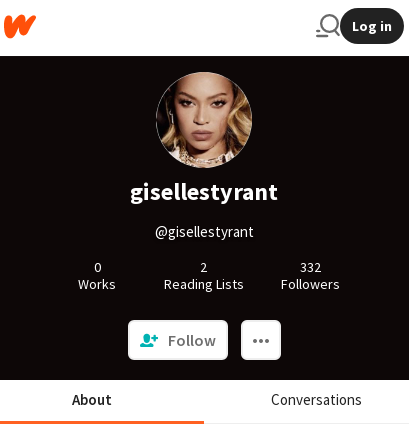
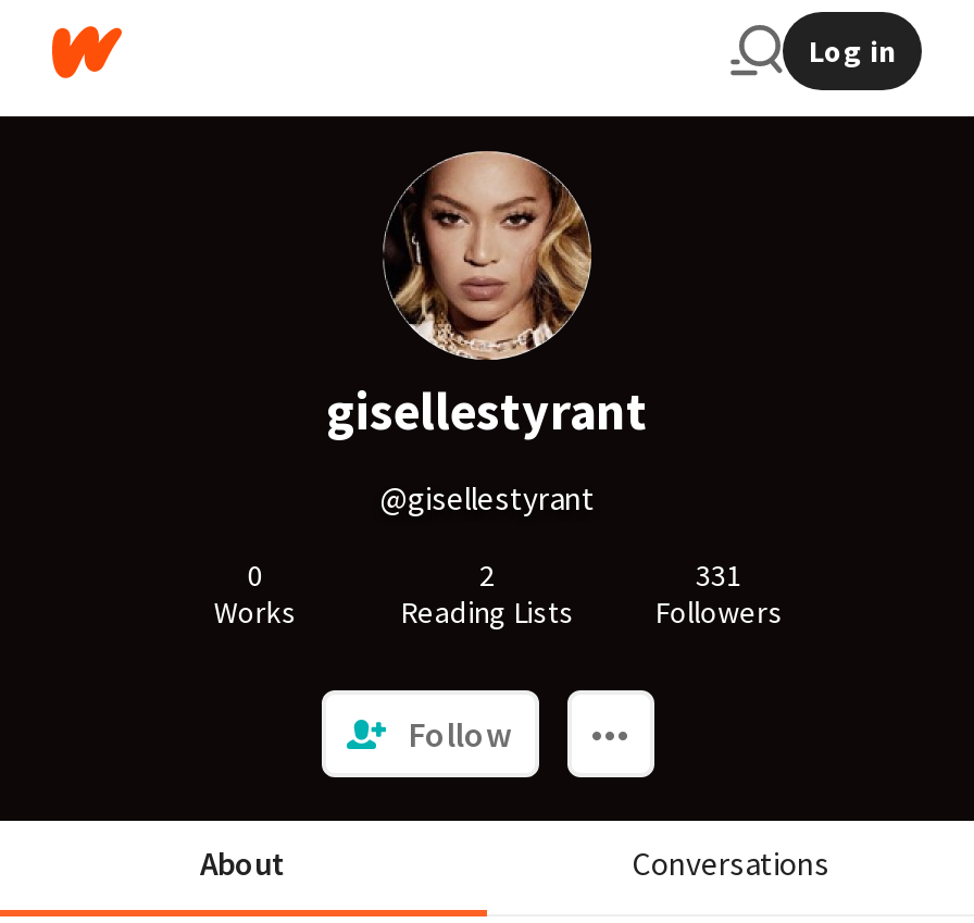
[300,258,321,276] 332 -> [696,556,742,595] 331

